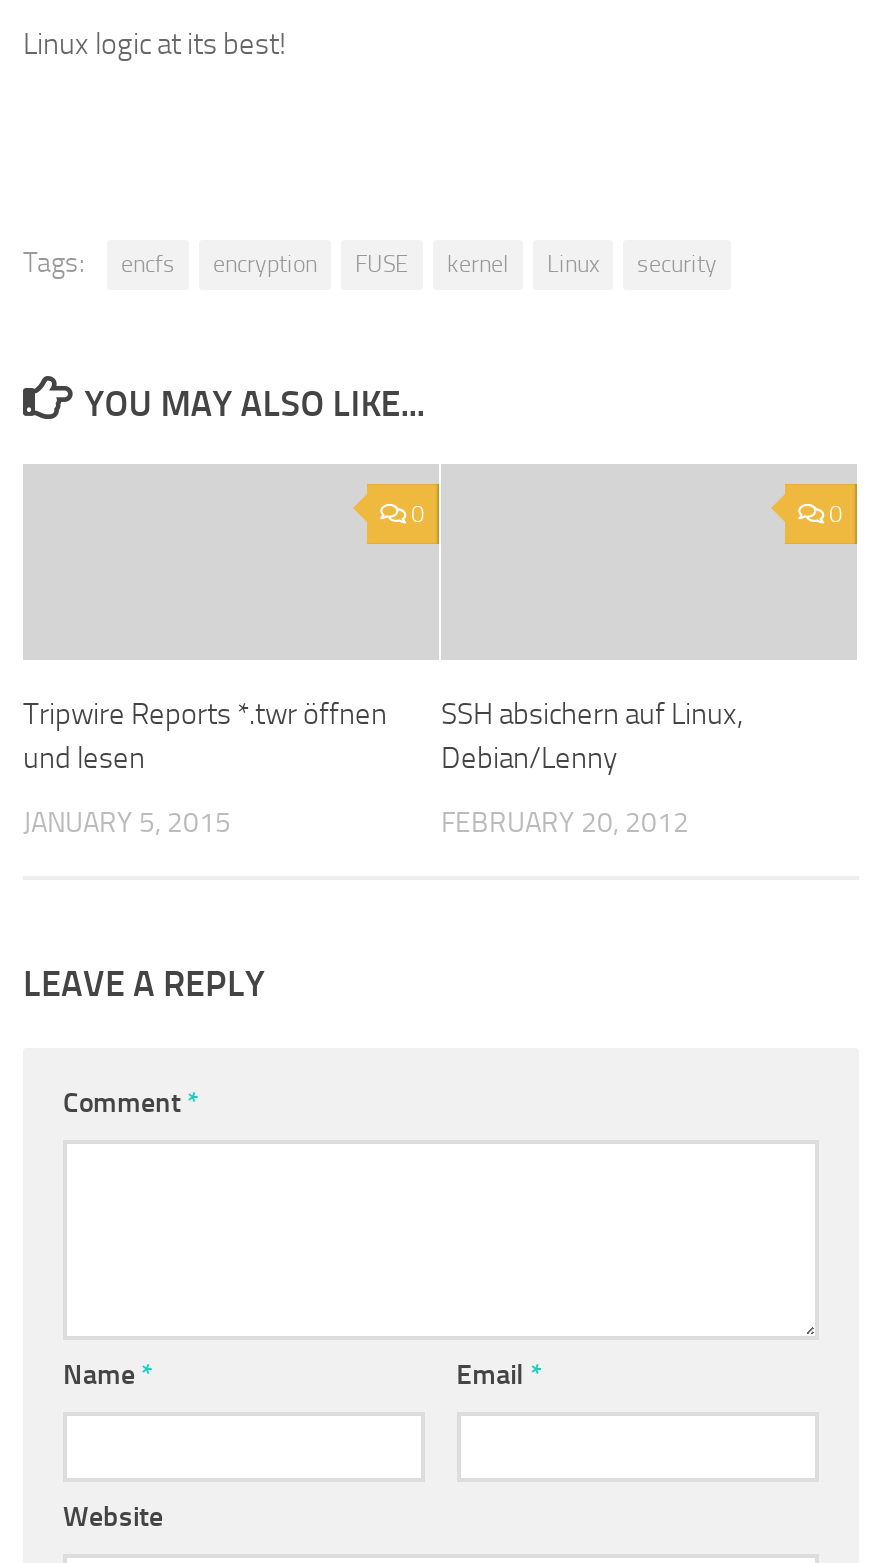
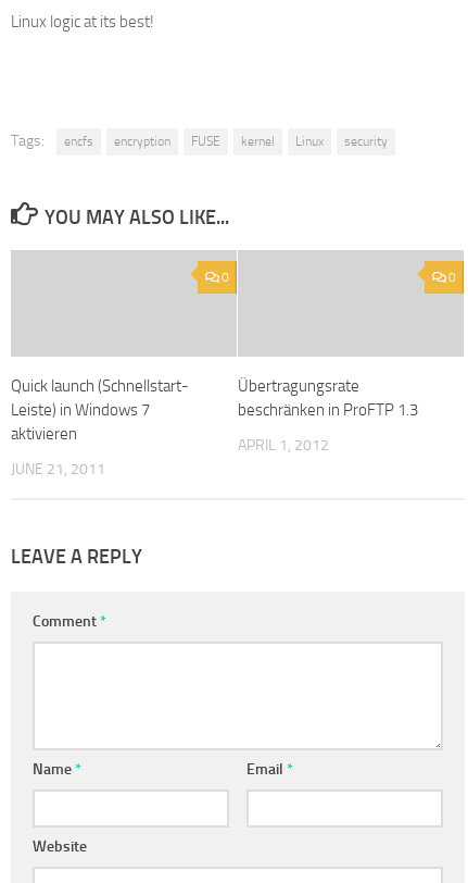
[23,696,387,776] Tripwire Reports *.twr öffnen | und lesen -> [11,376,189,444] Quick launch (Schnellstart- | Leiste) in Windows 7 | aktivieren
[441,696,743,776] SSH absichern auf Linux, | Debian/Lenny -> [238,376,418,420] Übertragungsrate | beschränken in ProFTP 1.3
[23,806,231,840] JANUARY 5, 2015 -> [11,460,105,478] JUNE 21, 2011
[441,806,689,840] FEBRUARY 20, 2012 -> [238,436,329,455] APRIL 1, 2012

